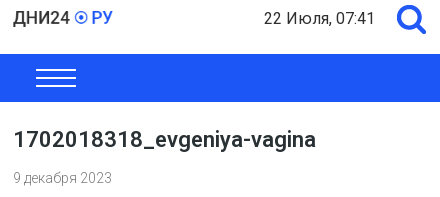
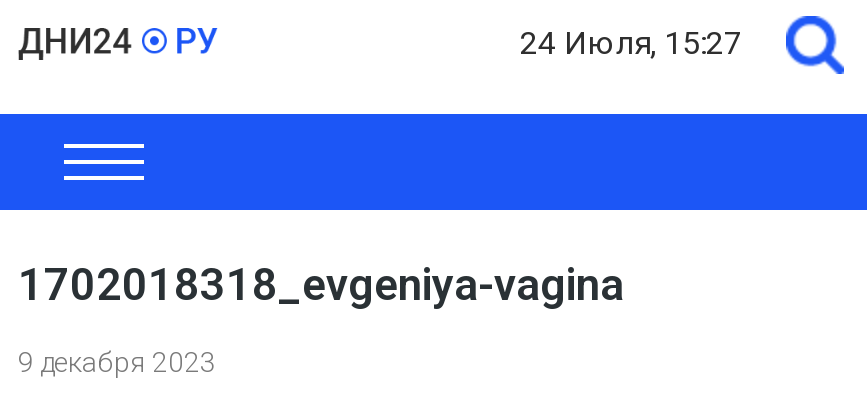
[264,9,375,28] 22 Июля, 07:41 -> [520,24,742,62] 24 Июля, 15:27

